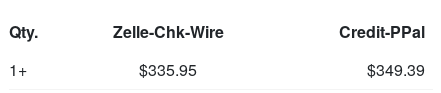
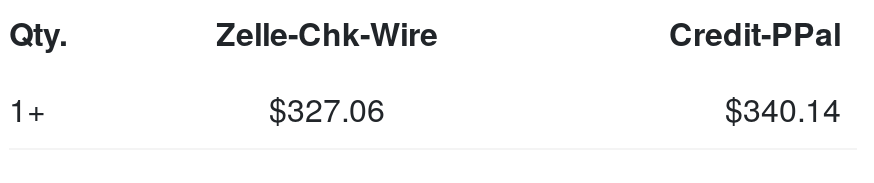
[139,57,197,80] $335.95 -> [269,85,385,131] $327.06
[367,57,425,80] $349.39 -> [725,85,841,131] $340.14

